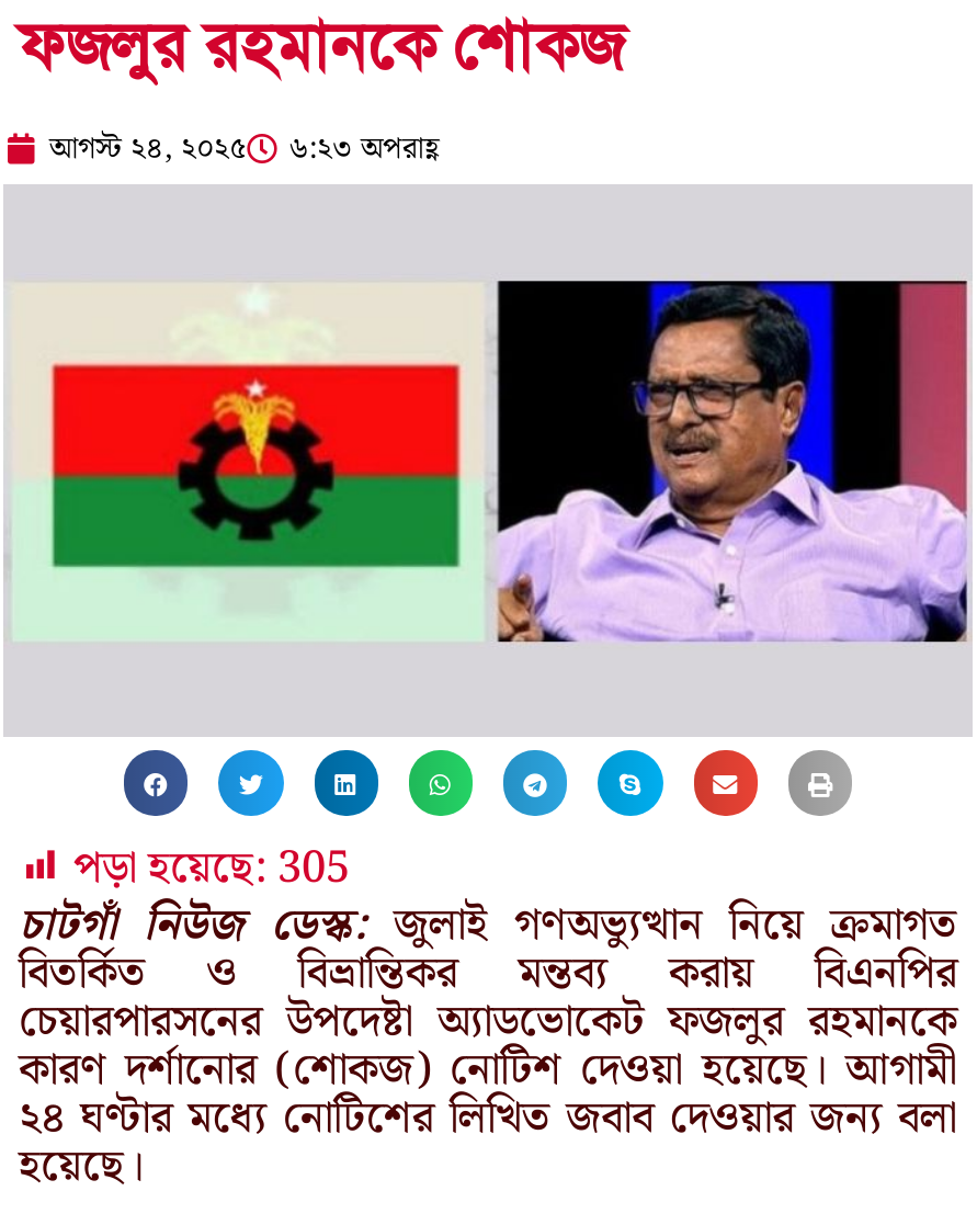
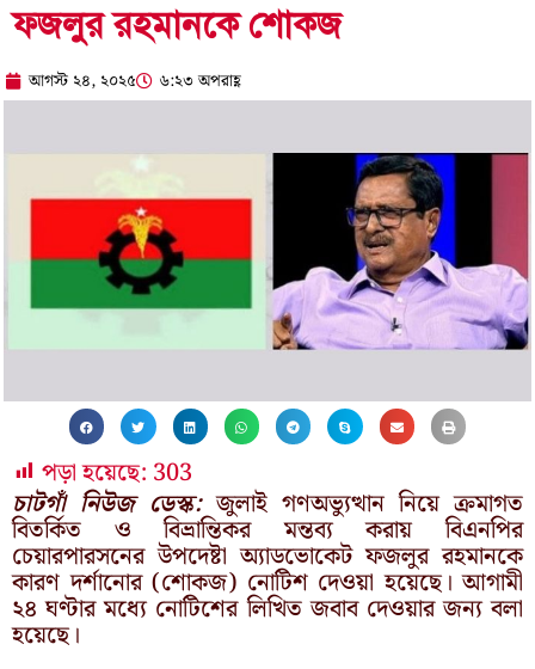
[73,833,350,903] পড়া হয়েছে: 305 -> [42,454,192,492] পড়া হয়েছে: 303

